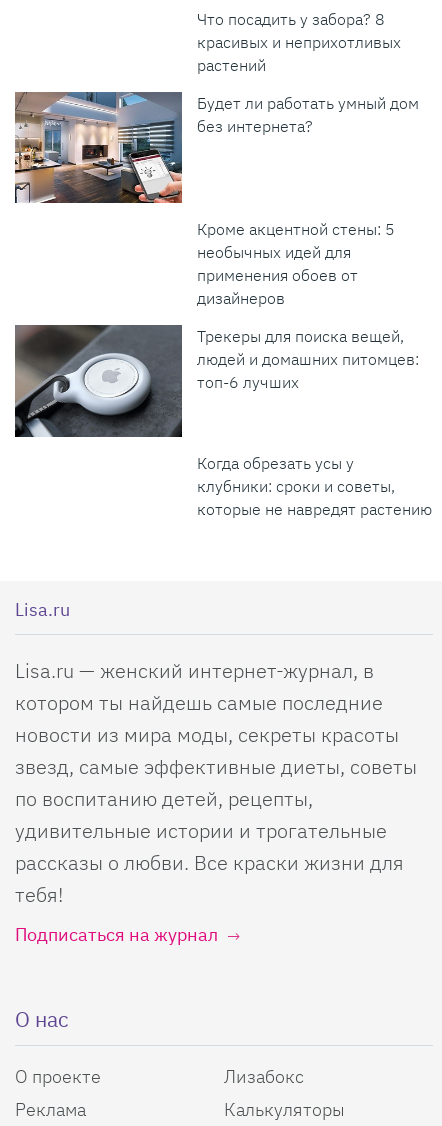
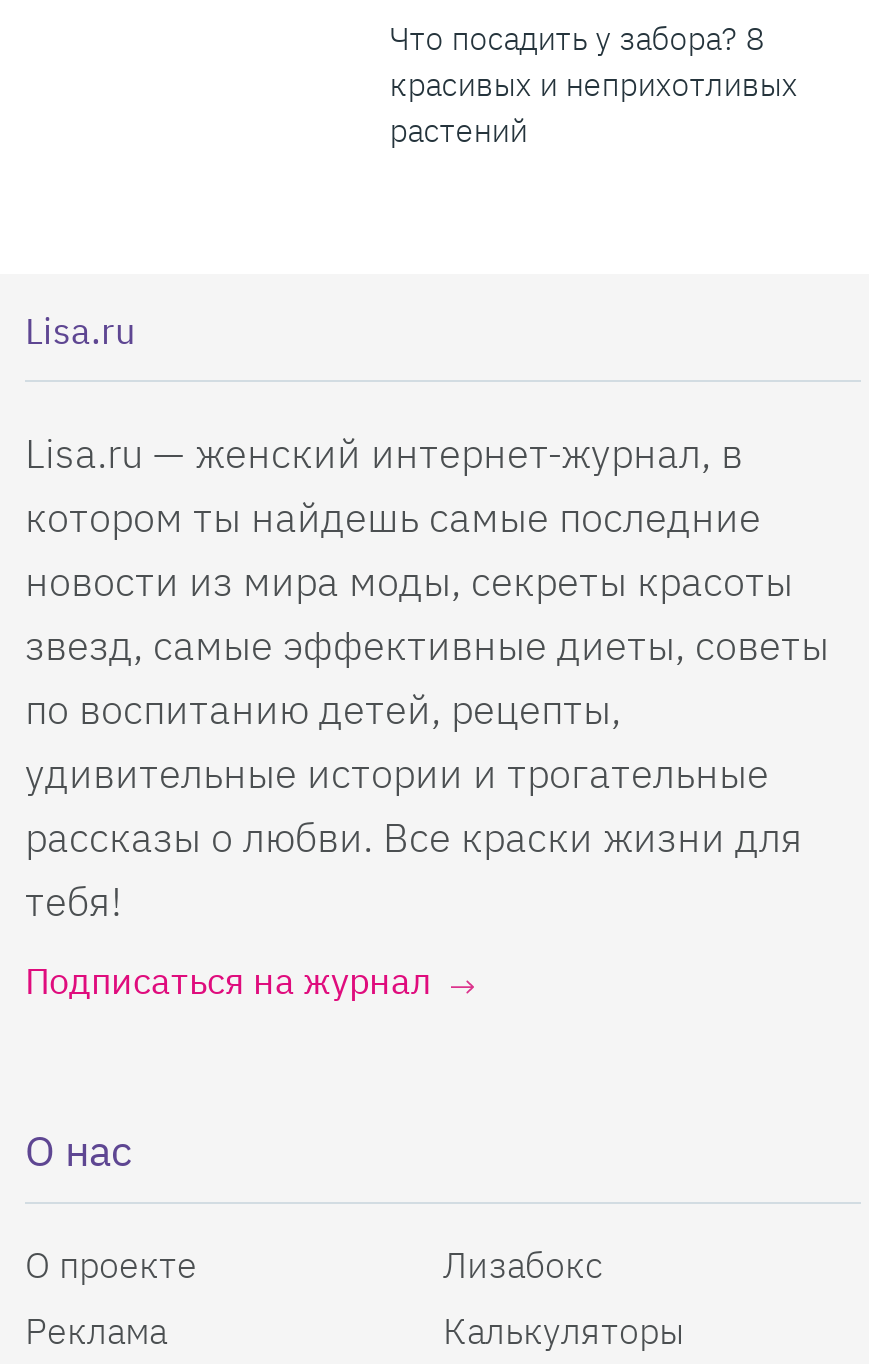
[14,91,419,204] [image] | Будет ли работать умный дом | без интернета? -> none
[14,219,419,438] [image] | Кроме акцентной стены: 5 | необычных идей для | применения обоев от | дизайнеров | Трекеры для поиска вещей, | людей и домашних питомцев: | топ-6 лучших -> none
[197,453,432,519] Когда обрезать усы у | клубники: сроки и советы, | которые не навредят растению -> none

